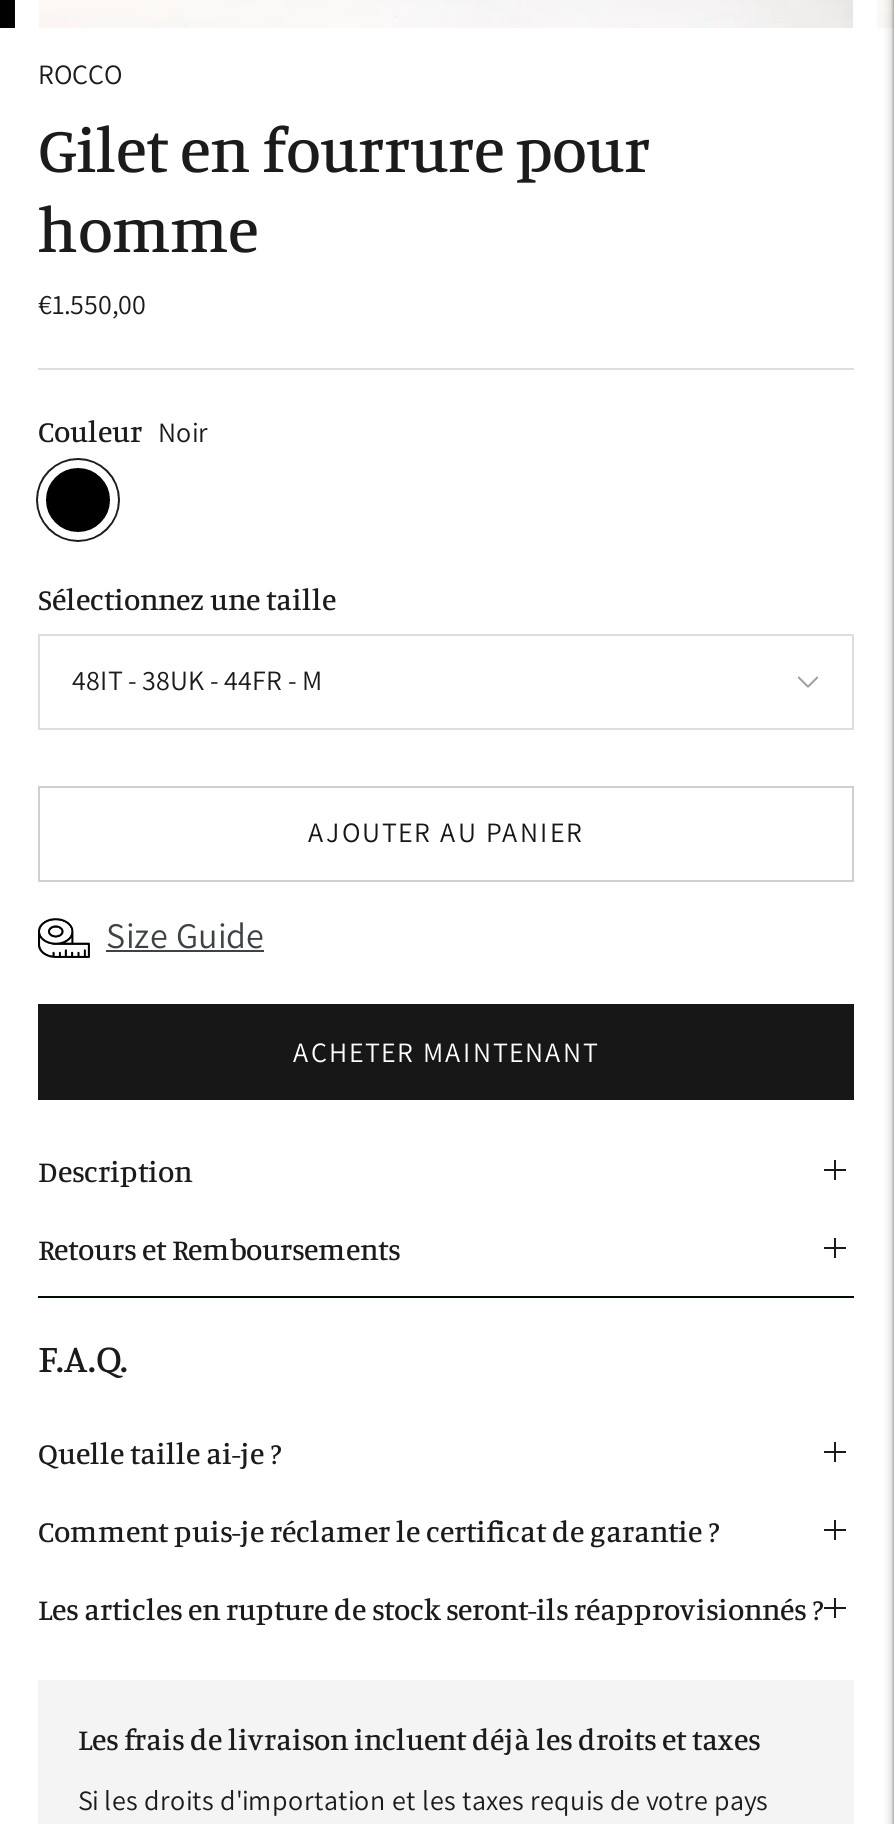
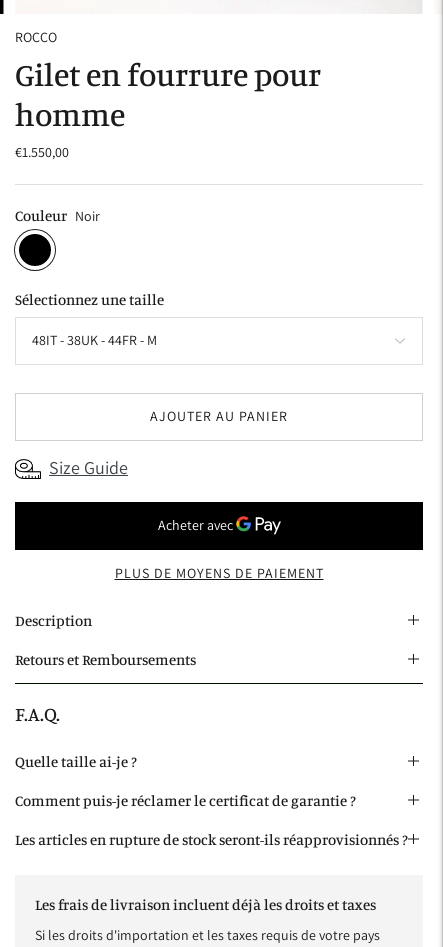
[293,1033,599,1069] ACHETER MAINTENANT -> [114,563,323,581] PLUS DE MOYENS DE PAIEMENT

